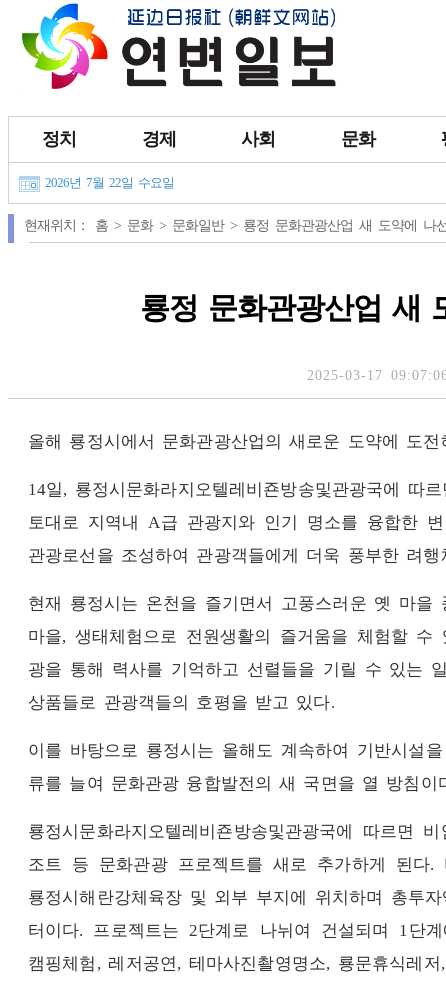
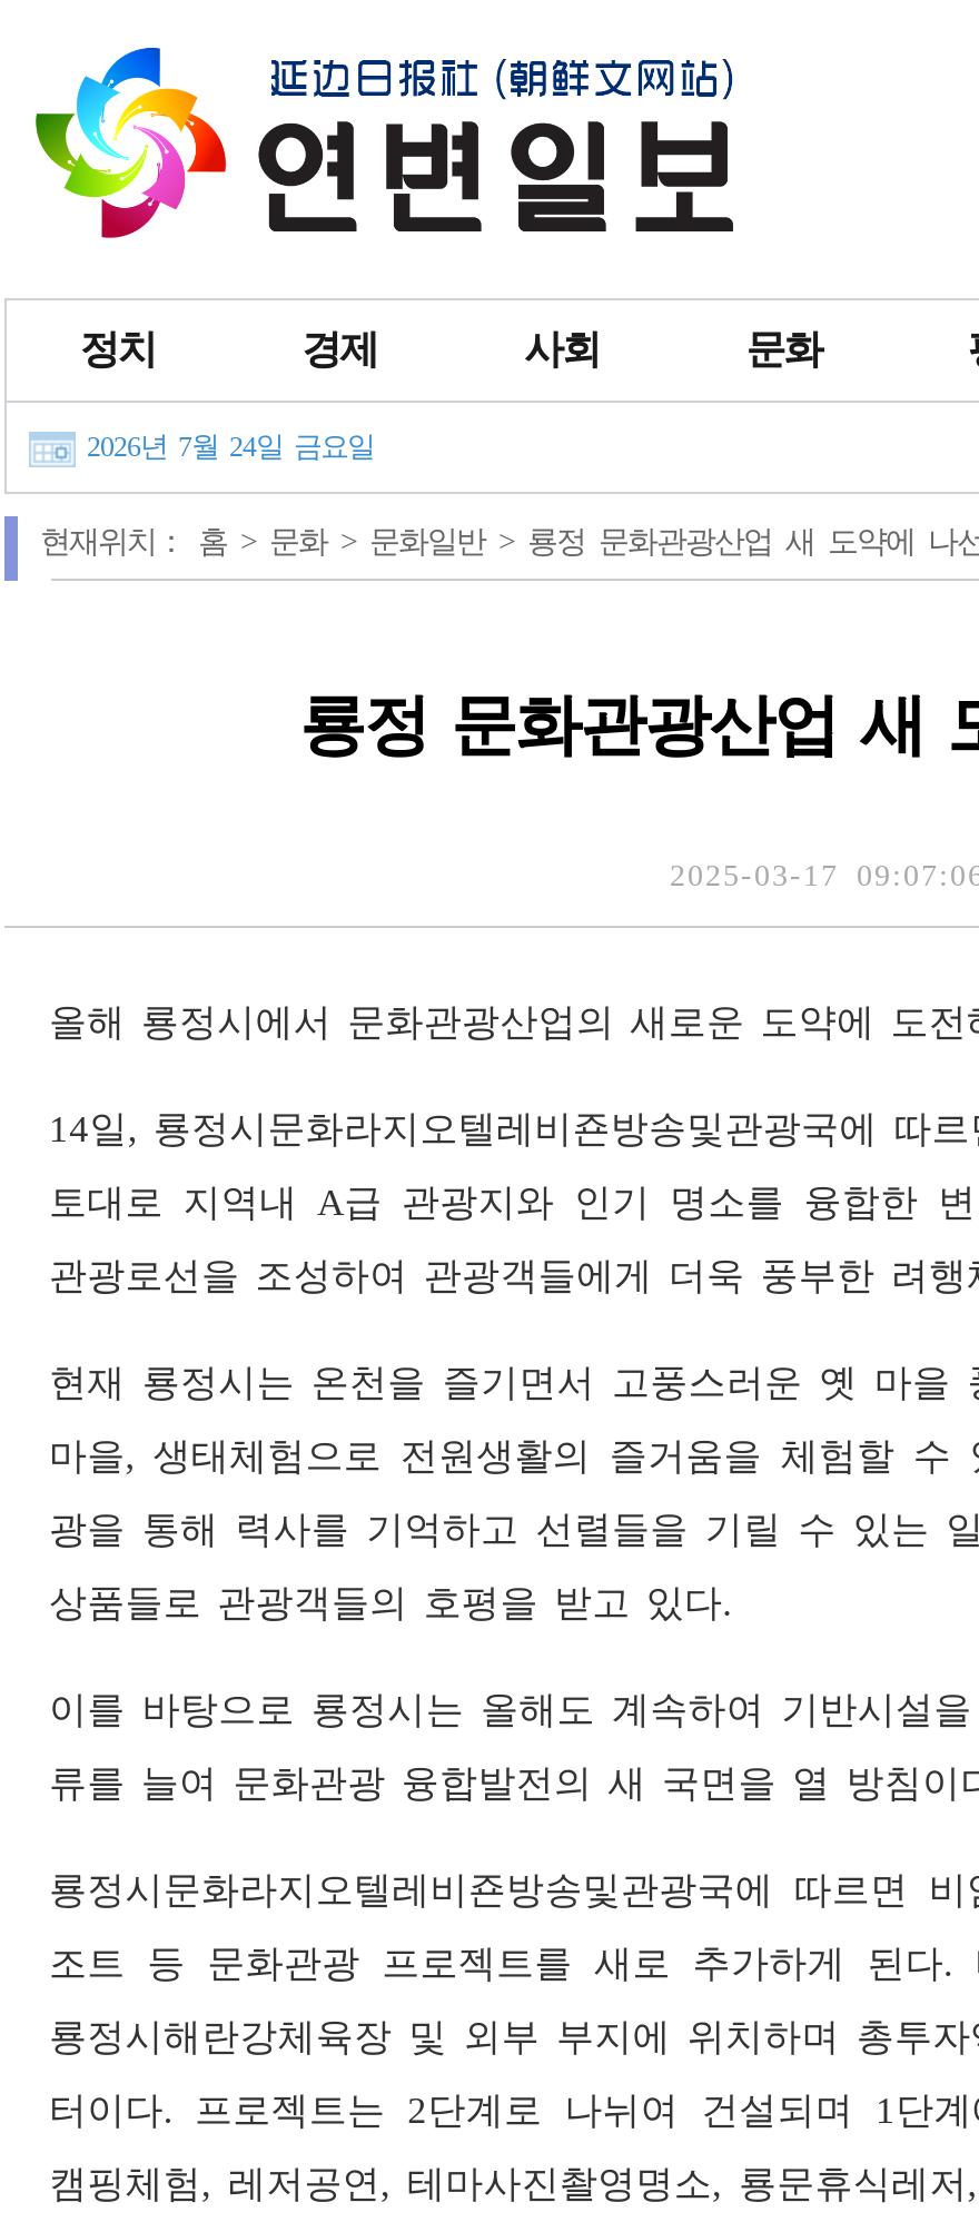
[40,175,174,190] 2026년 7월 22일 수요일 -> [76,429,374,463] 2026년 7월 24일 금요일

